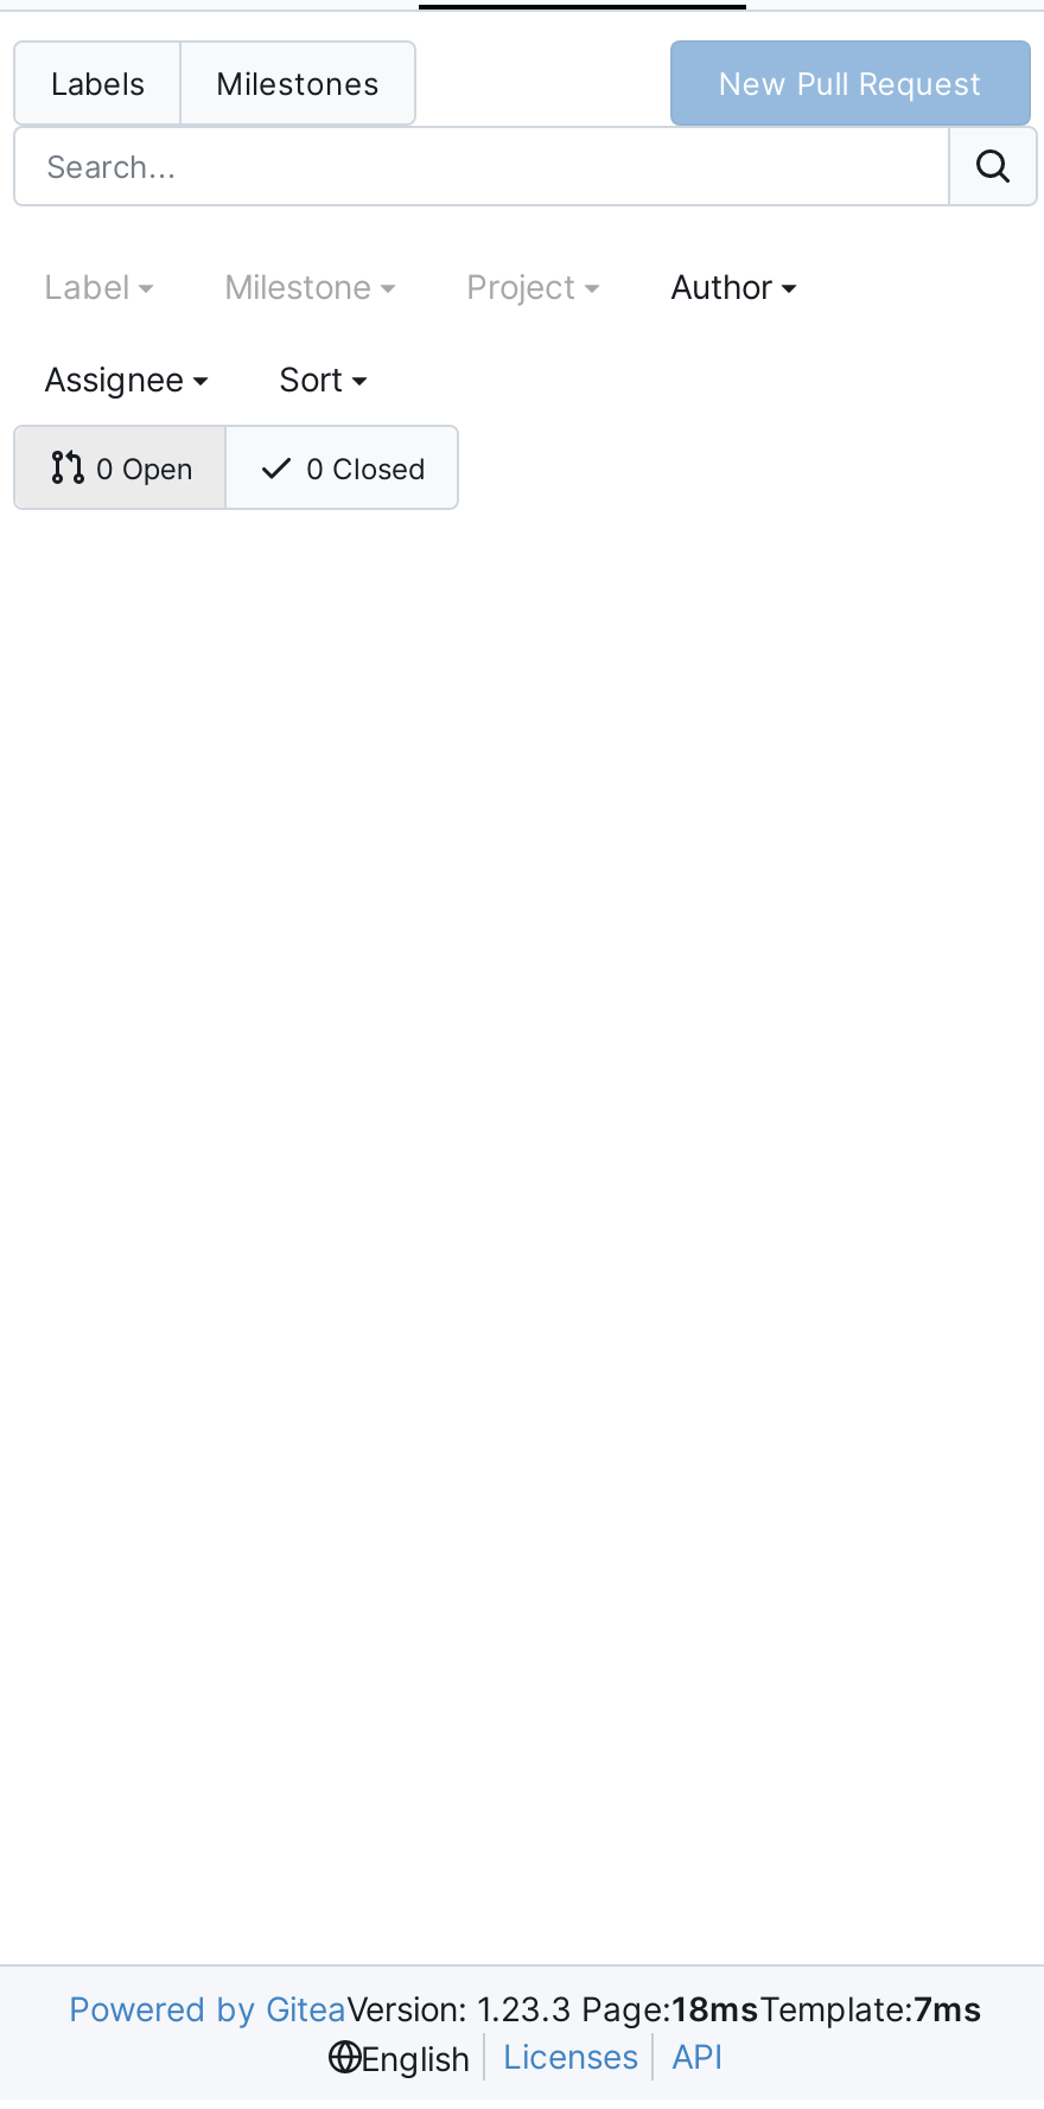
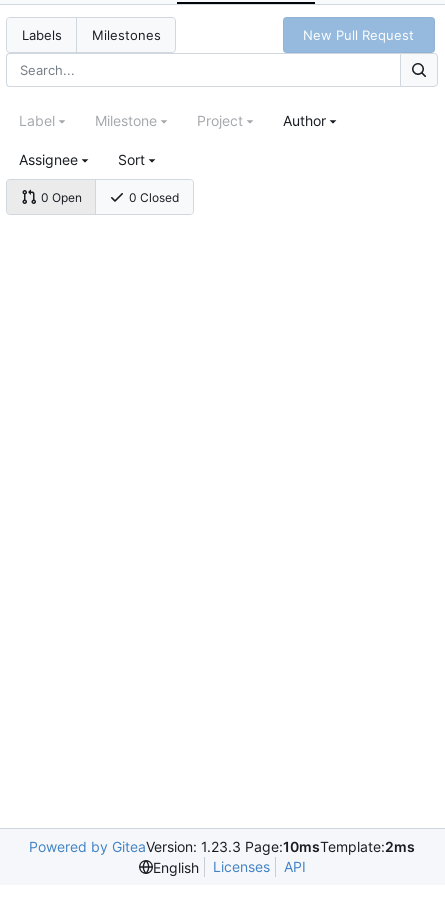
[69,1988,982,2028] Powered by GiteaVersion: 1.23.3 Page:18msTemplate:7ms -> [29,838,415,855] Powered by GiteaVersion: 1.23.3 Page:10msTemplate:2ms

